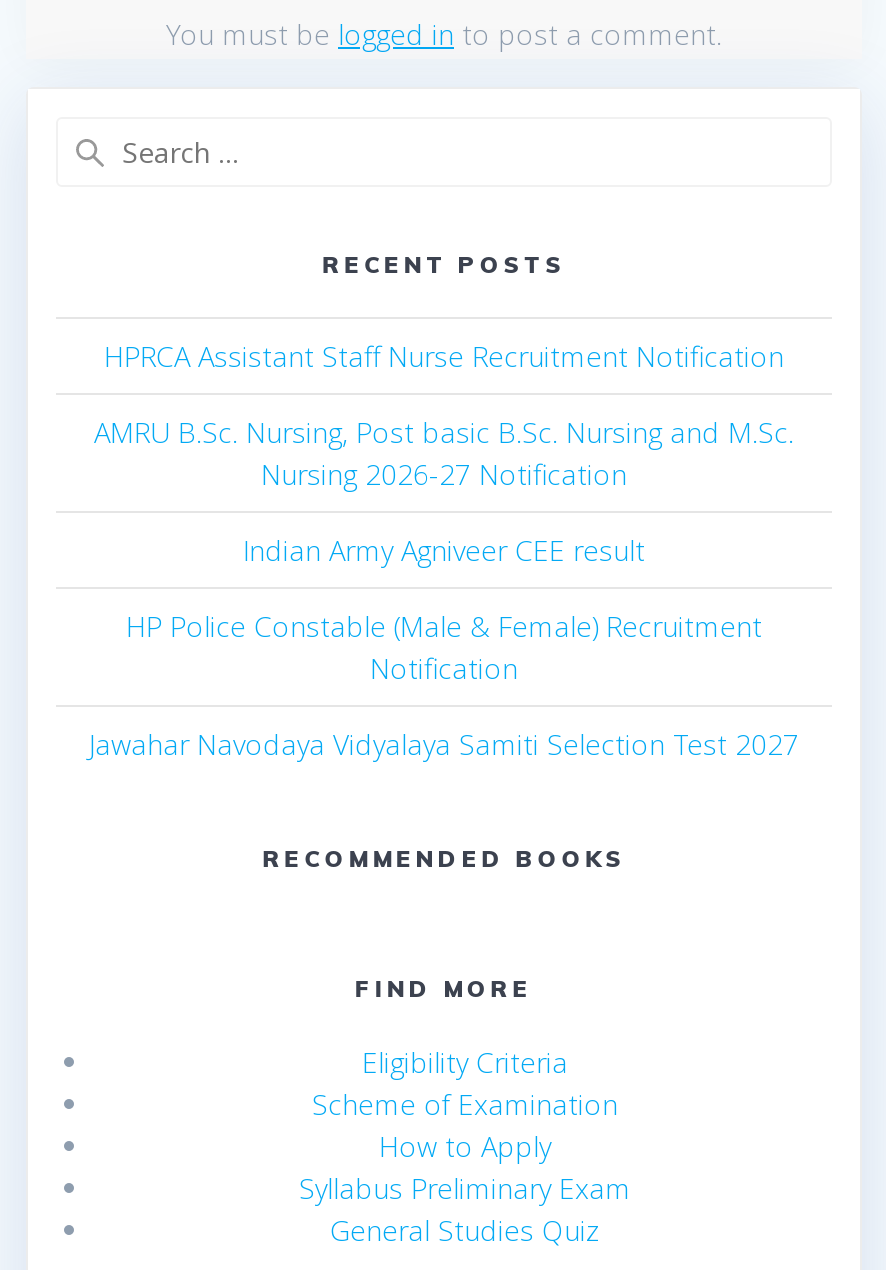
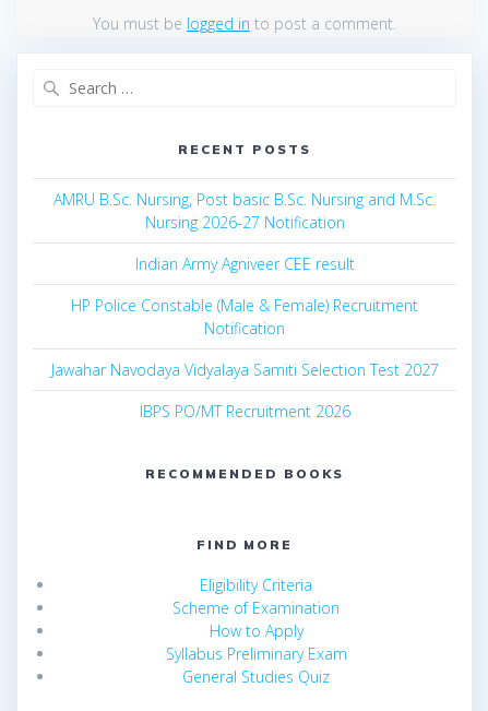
[104,336,784,374] HPRCA Assistant Staff Nurse Recruitment Notification -> none
moved [89,412,799,762] -> [51,189,438,380]: AMRU B.Sc. Nursing, Post basic B.Sc. Nursing and M.Sc. | Nursing 2026-27 Notification | Indian Army Agniveer CEE result | HP Police Constable (Male & Female) Recruitment | Notification | Jawahar Navodaya Vidyalaya Samiti Selection Test 2027
none -> [139,400,350,421] IBPS PO/MT Recruitment 2026

